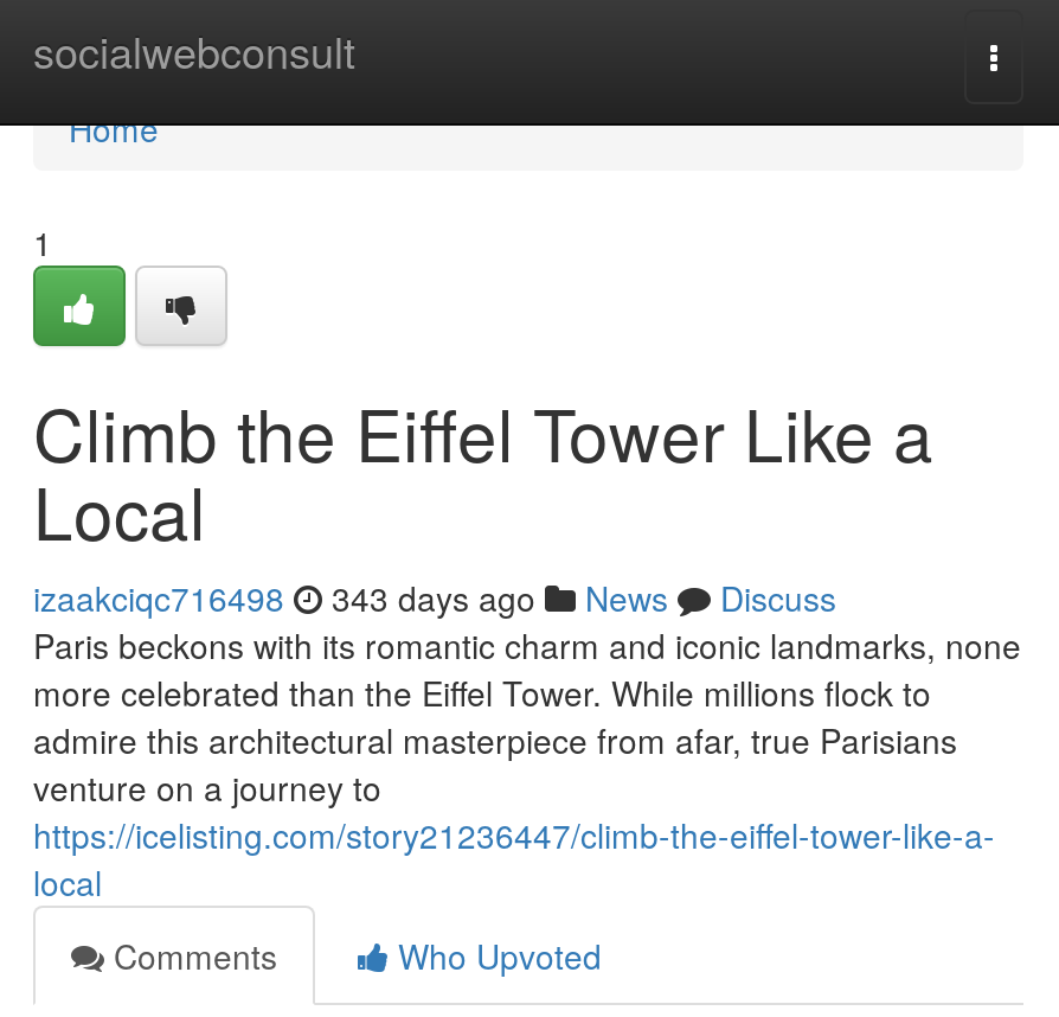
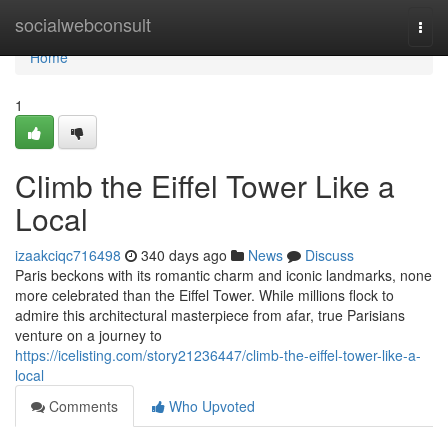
[33,574,836,621] izaakciqc716498 343 days ago News Discuss -> [15,245,354,265] izaakciqc716498 340 days ago News Discuss

